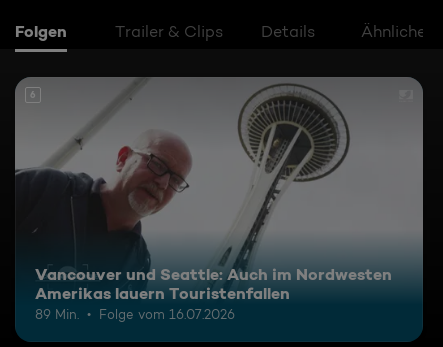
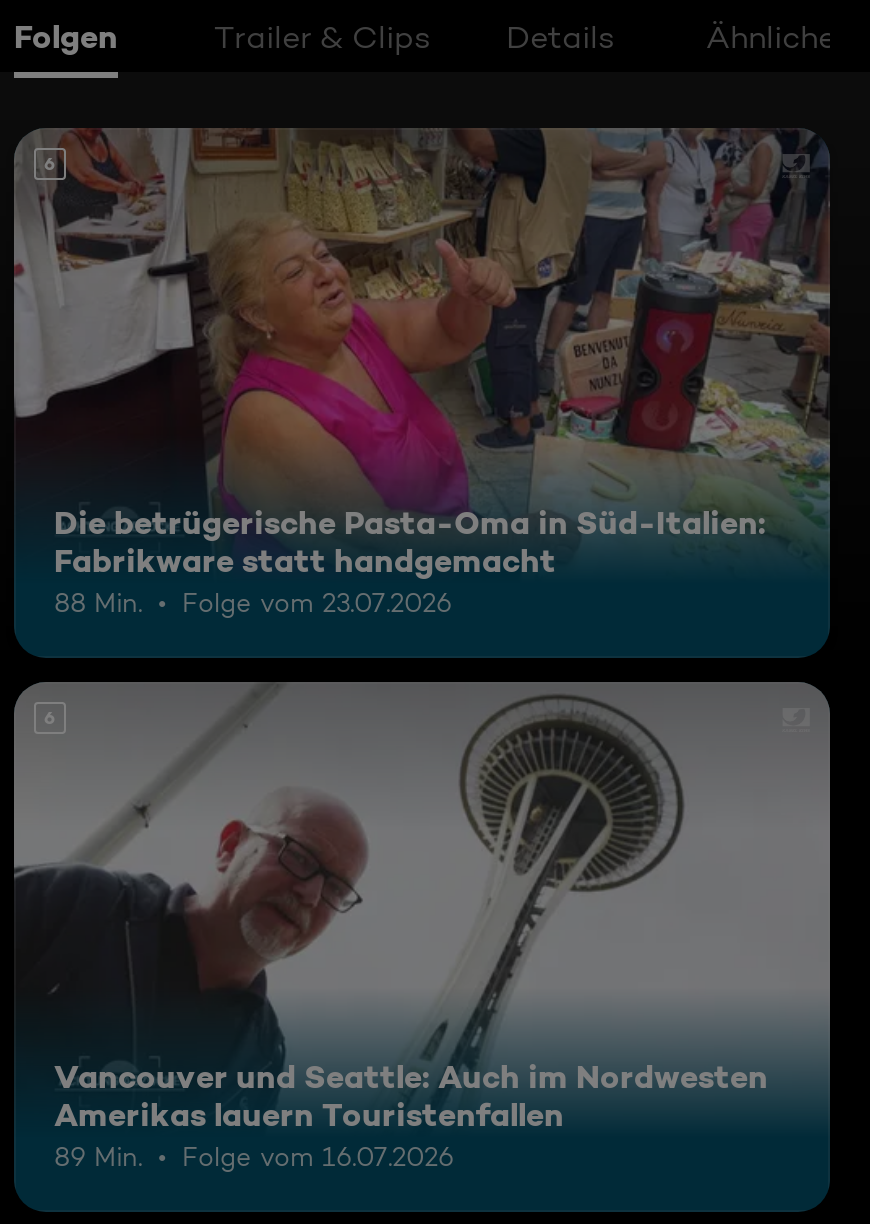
none -> [12,128,832,556] [image] | 6
none -> [54,502,766,618] Die betrügerische Pasta-Oma in Süd-Italien: | Fabrikware statt handgemacht | 88 Min. | Folge vom 23.07.2026

